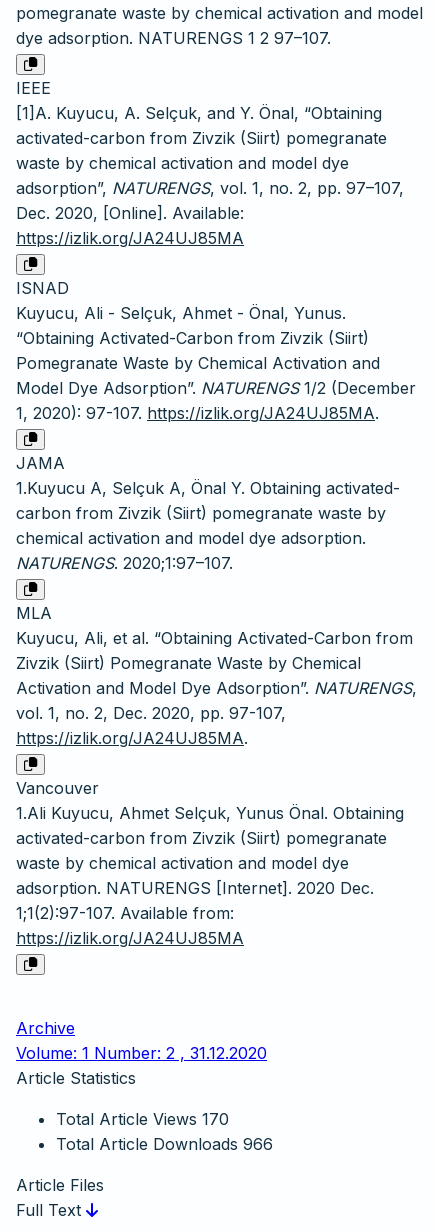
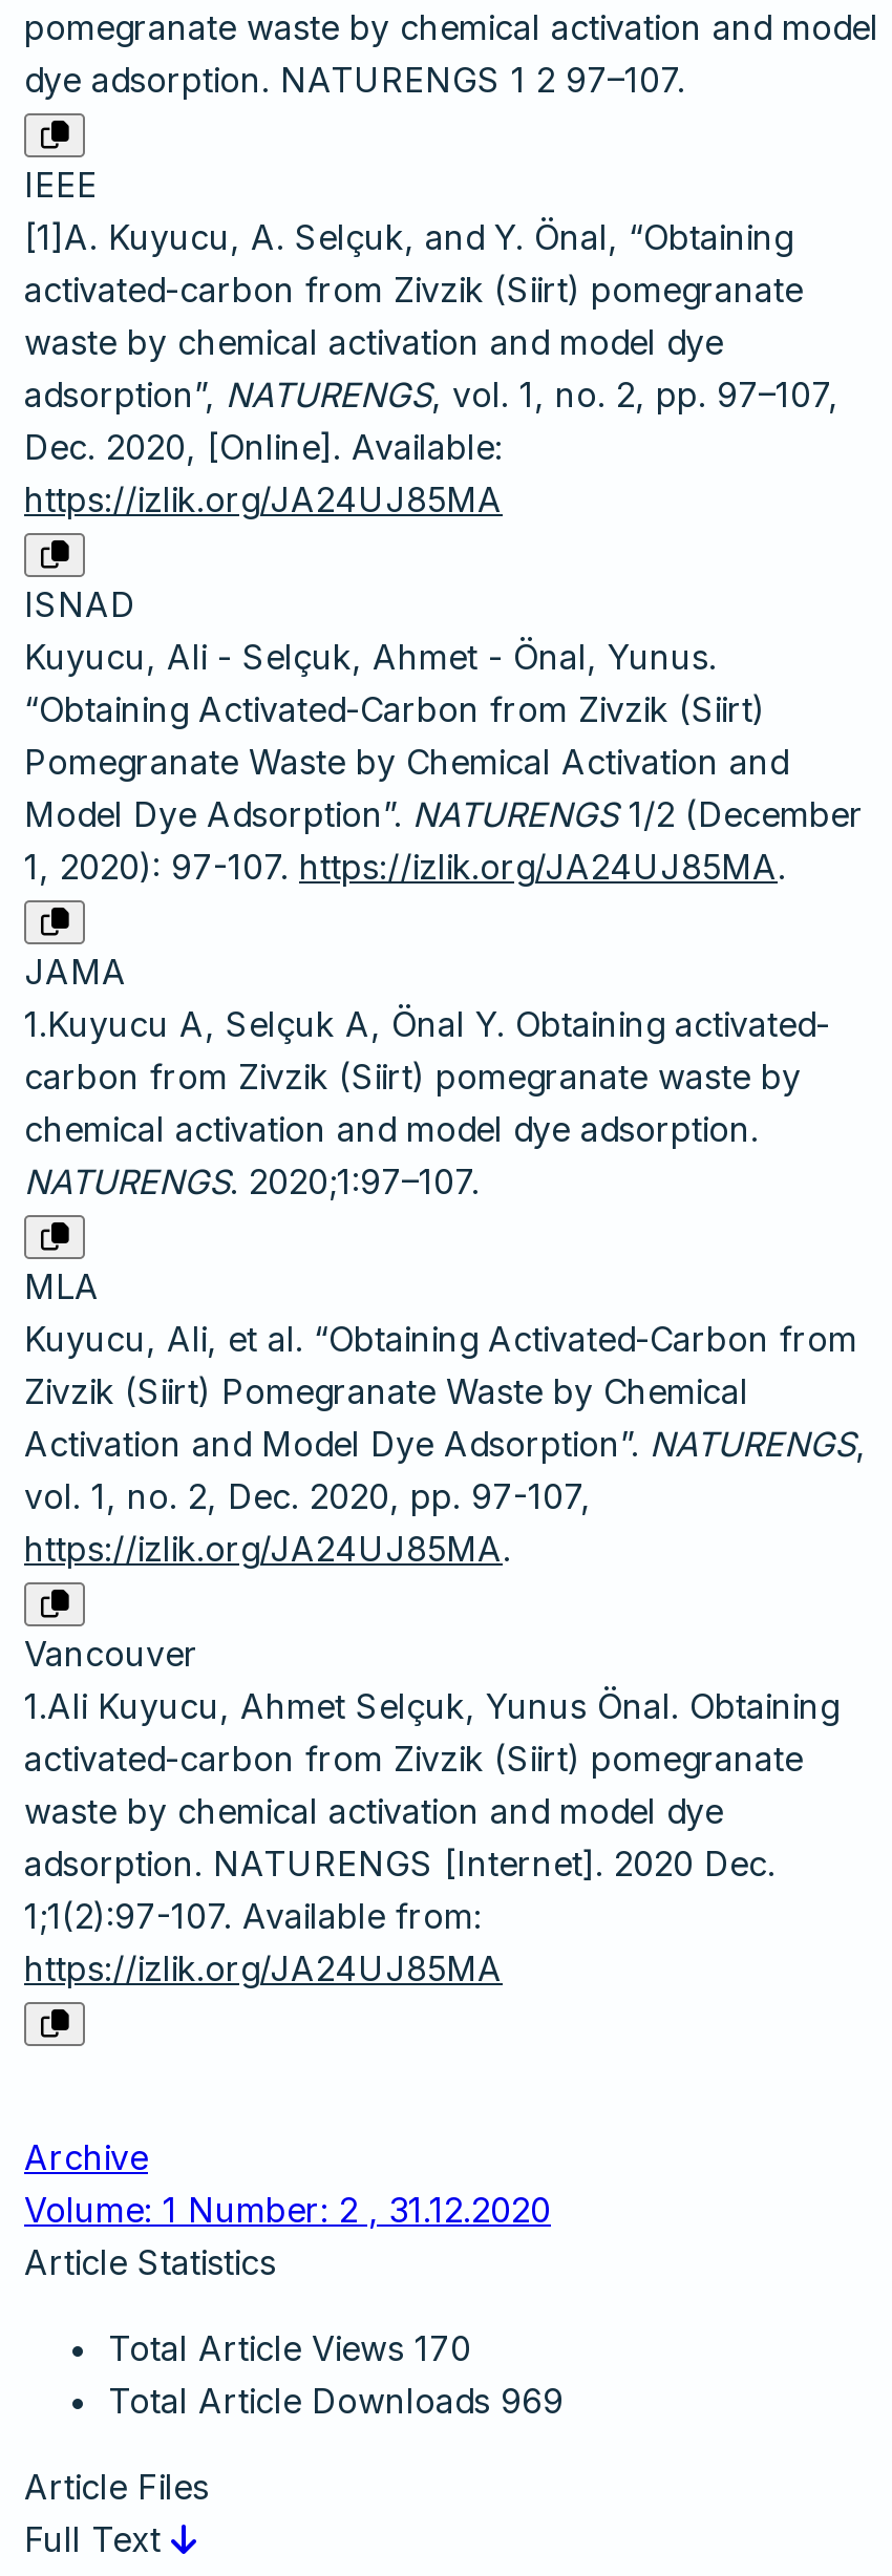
[56,1134,273,1154] Total Article Downloads 966 -> [108,2379,564,2421] Total Article Downloads 969

